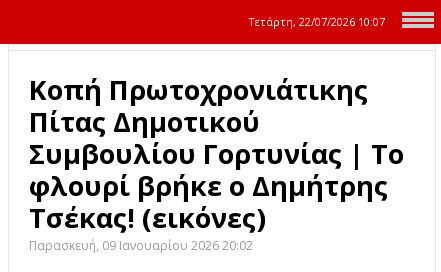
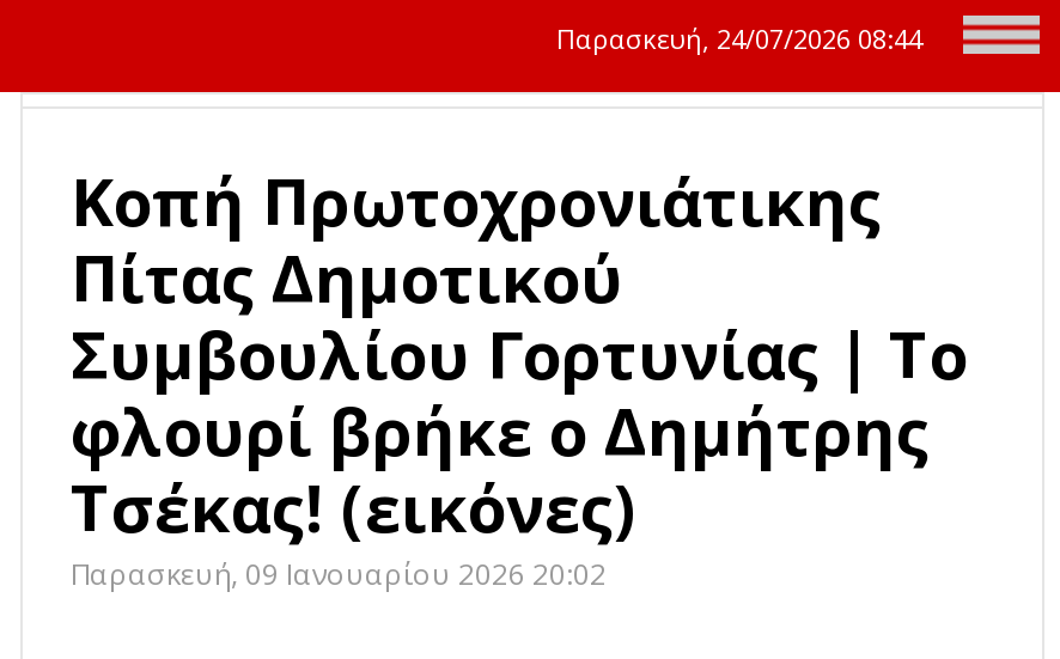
[248,14,385,29] Τετάρτη, 22/07/2026 10:07 -> [556,20,922,56] Παρασκευή, 24/07/2026 08:44

